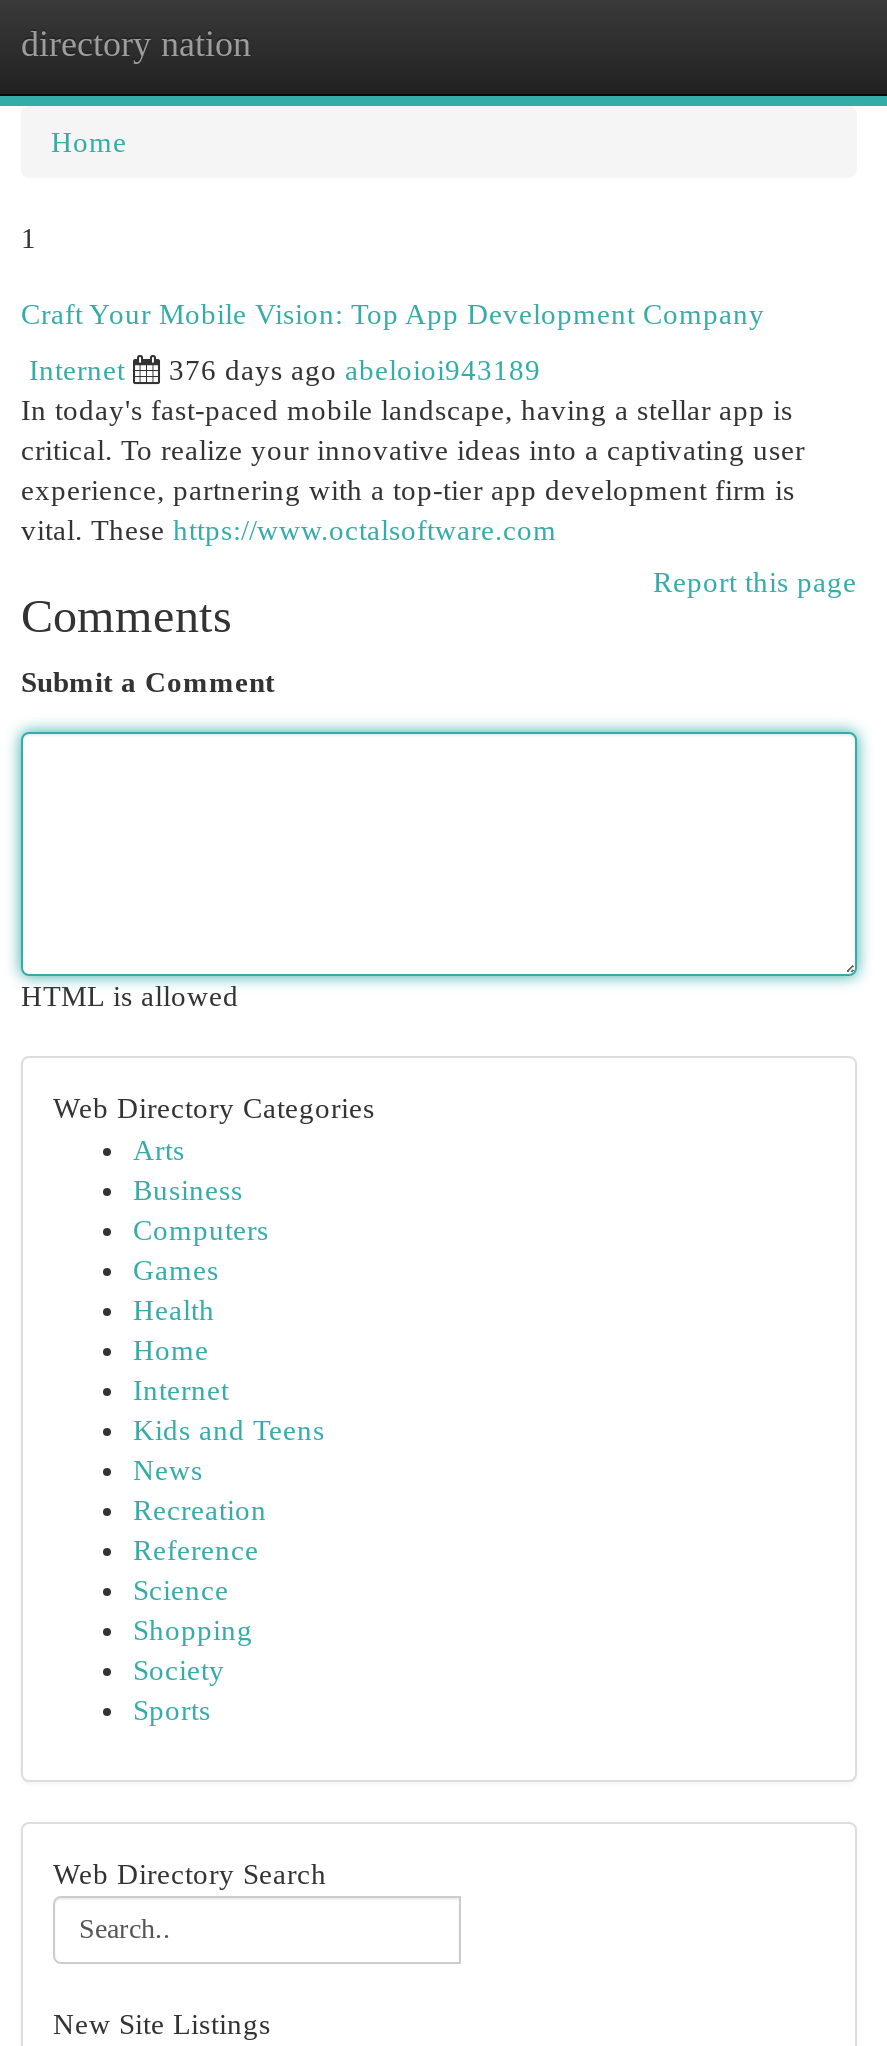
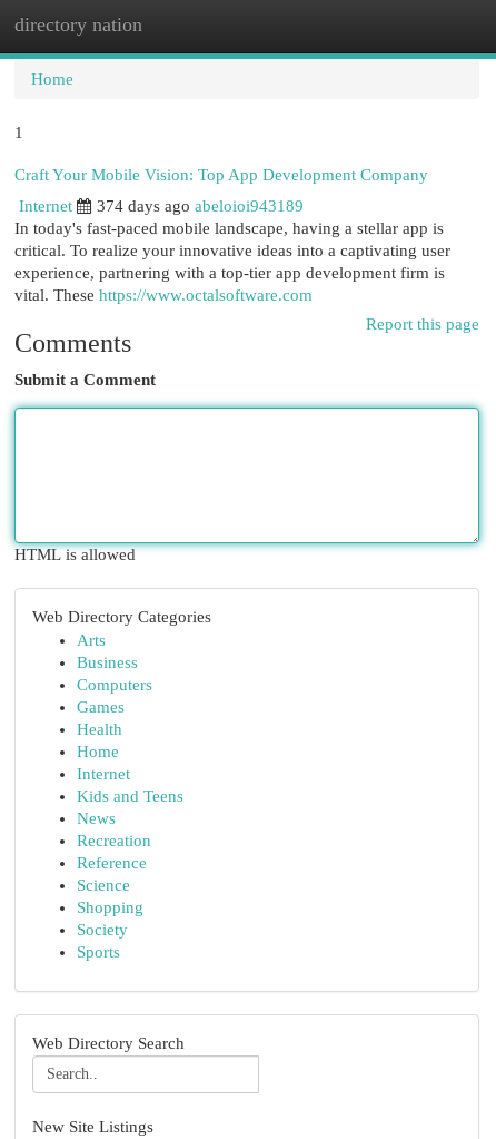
[169,354,541,386] 376 days ago abeloioi943189 -> [97,197,304,215] 374 days ago abeloioi943189

